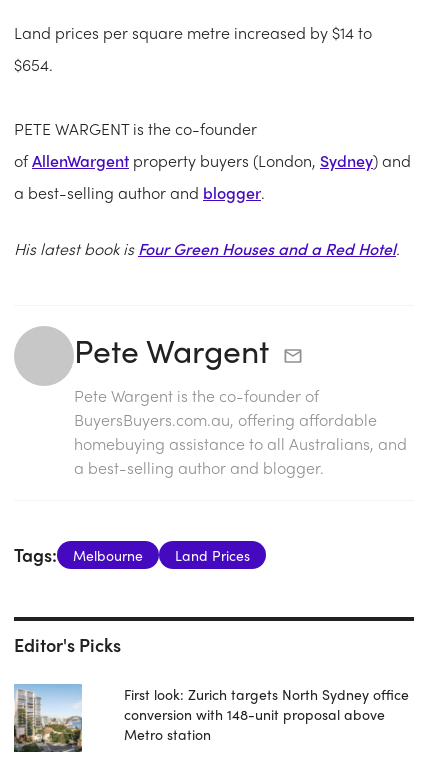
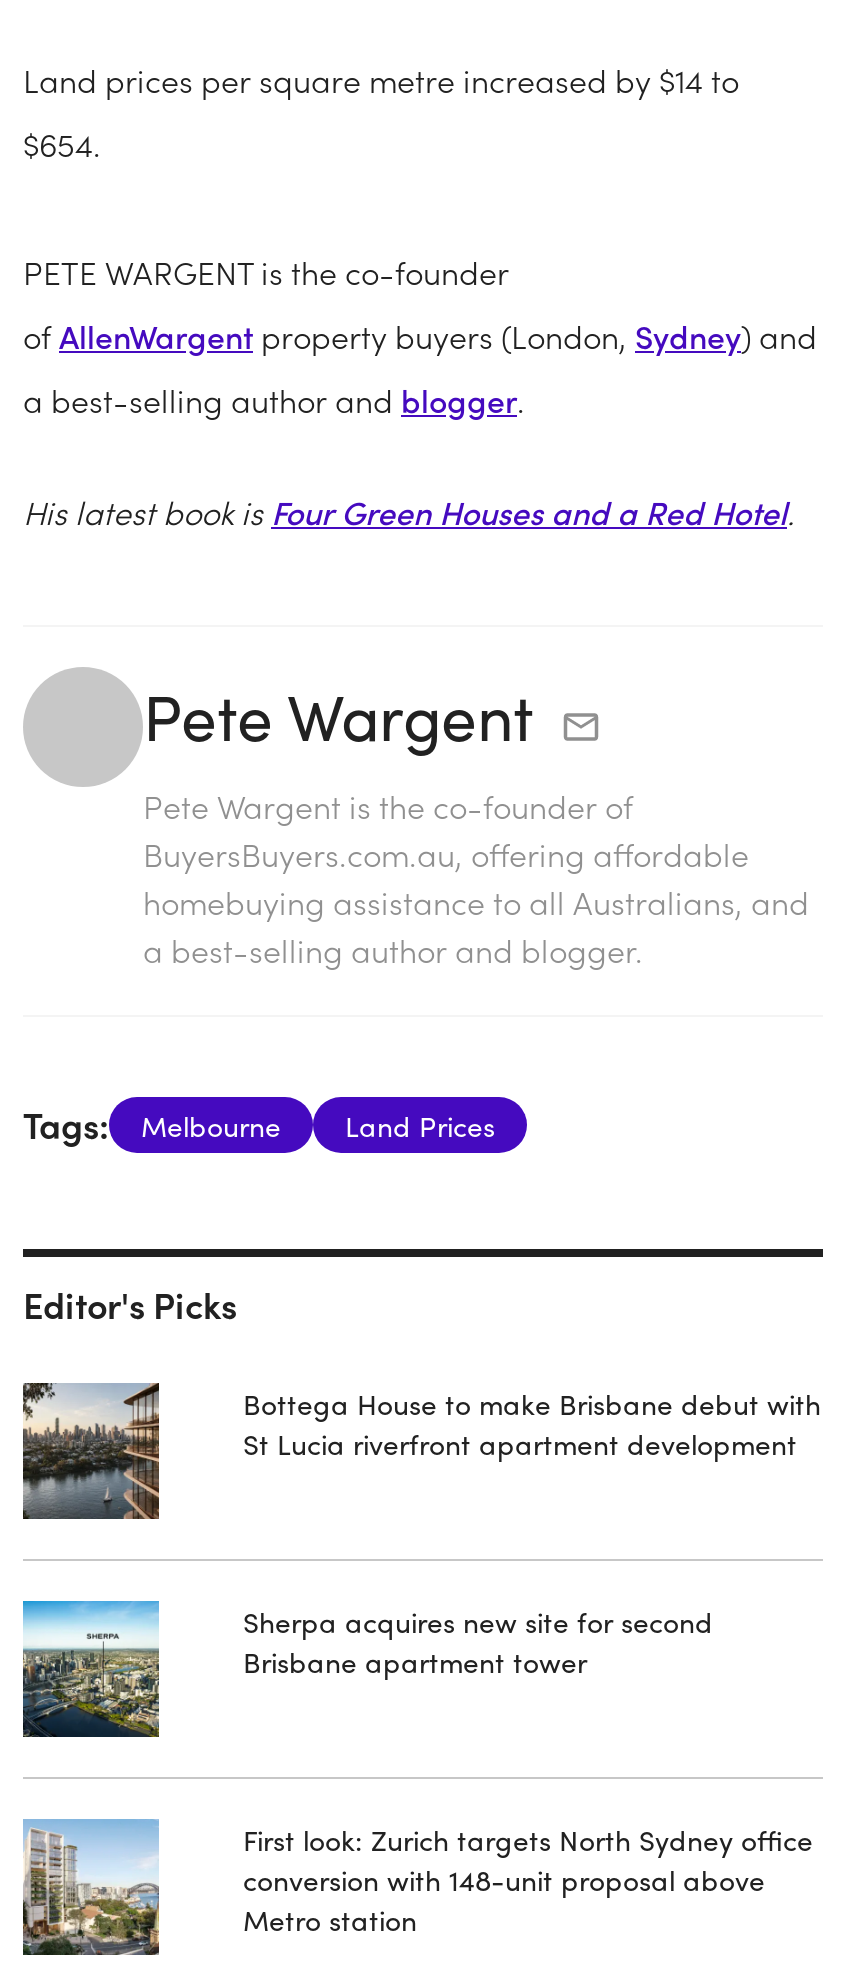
none -> [21,1381,161,1519] [image]
none -> [21,1599,161,1739] [image]
none -> [243,1383,821,1463] Bottega House to make Brisbane debut with | St Lucia riverfront apartment development
none -> [243,1601,713,1681] Sherpa acquires new site for second | Brisbane apartment tower

